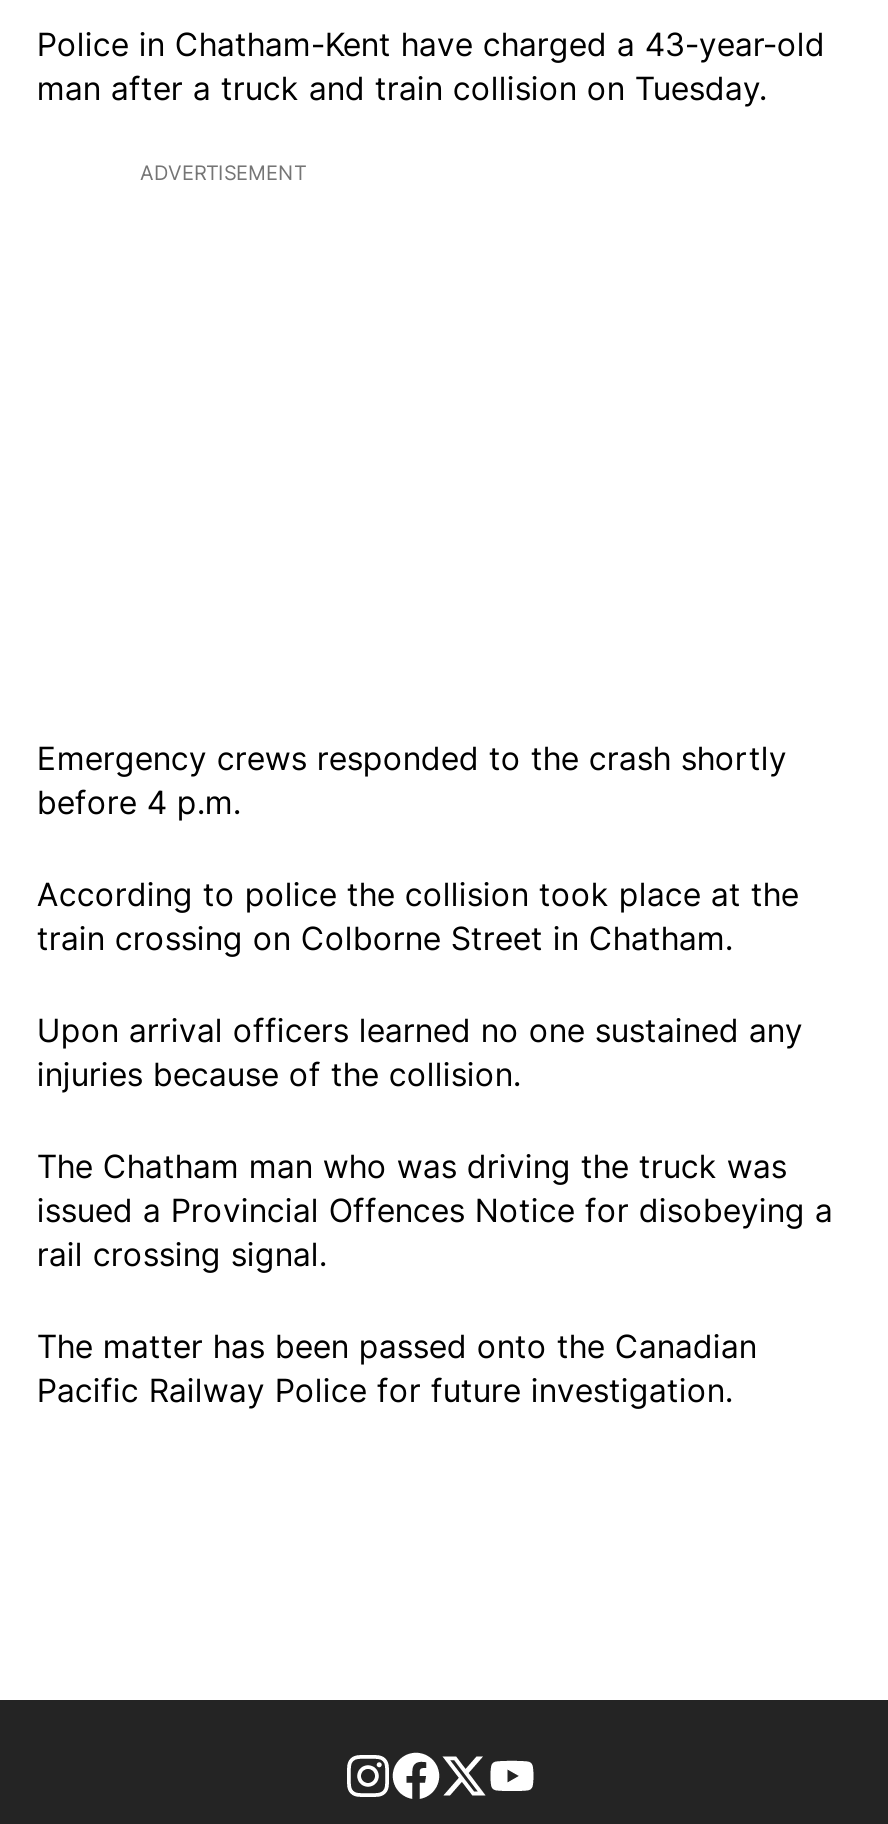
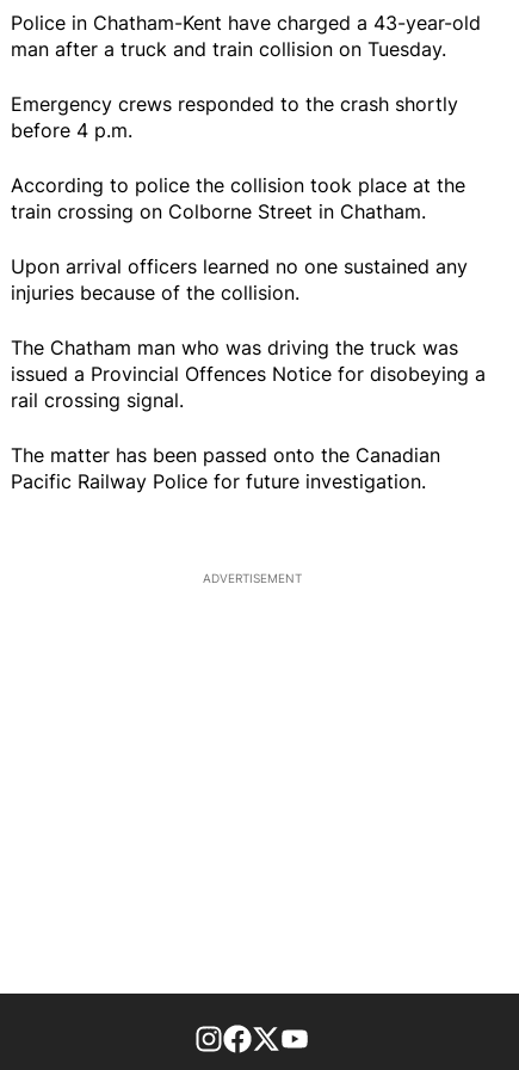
moved [140,161,306,185] -> [202,571,301,586]: ADVERTISEMENT
moved [37,739,833,1411] -> [11,92,486,494]: Emergency crews responded to the crash shortly | before 4 p.m. | According to police the collision took place at the | ... | The matter has been passed onto the Canadian | Pacific Railway Police for future investigation.

